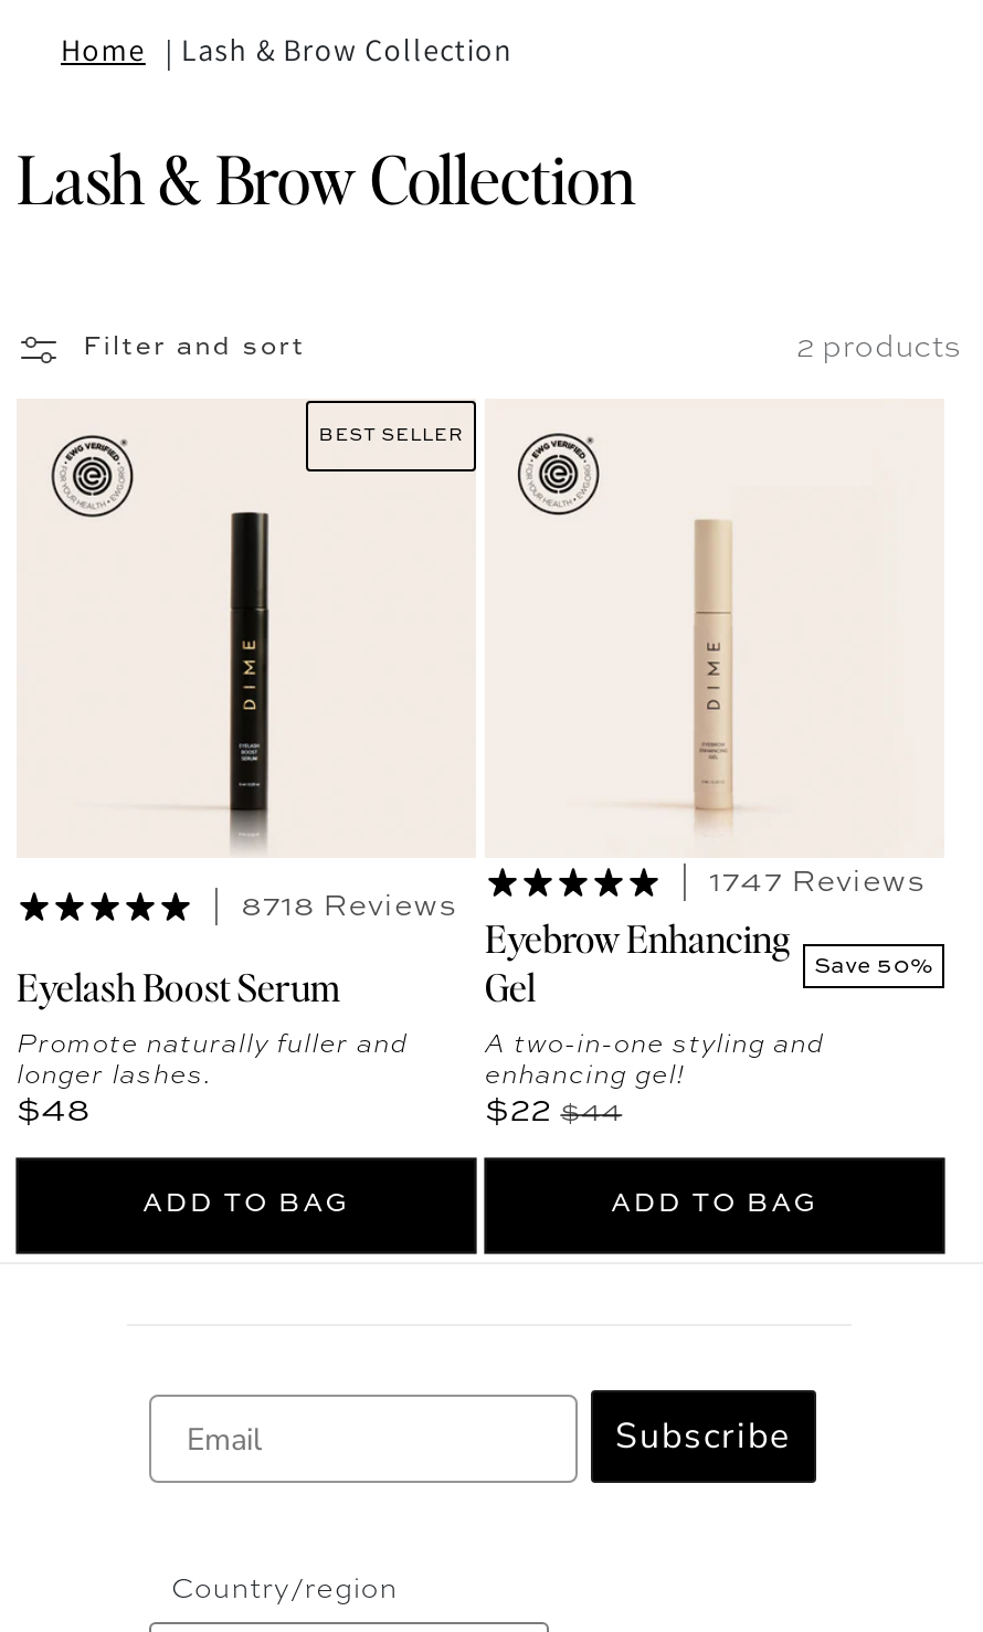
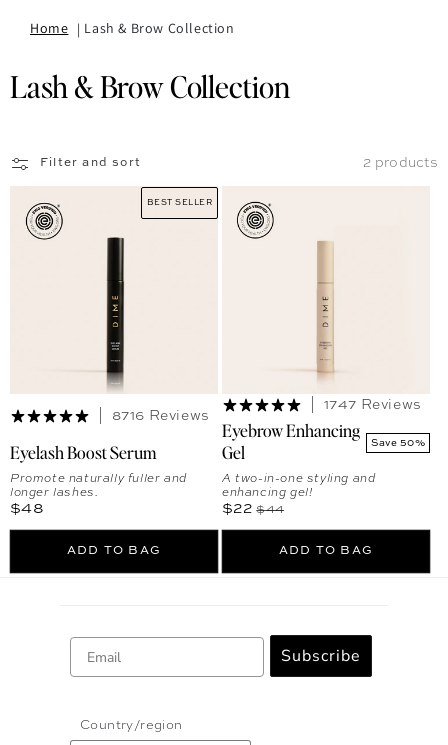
[241,890,458,921] 8718 Reviews -> [112,408,210,422] 8716 Reviews

